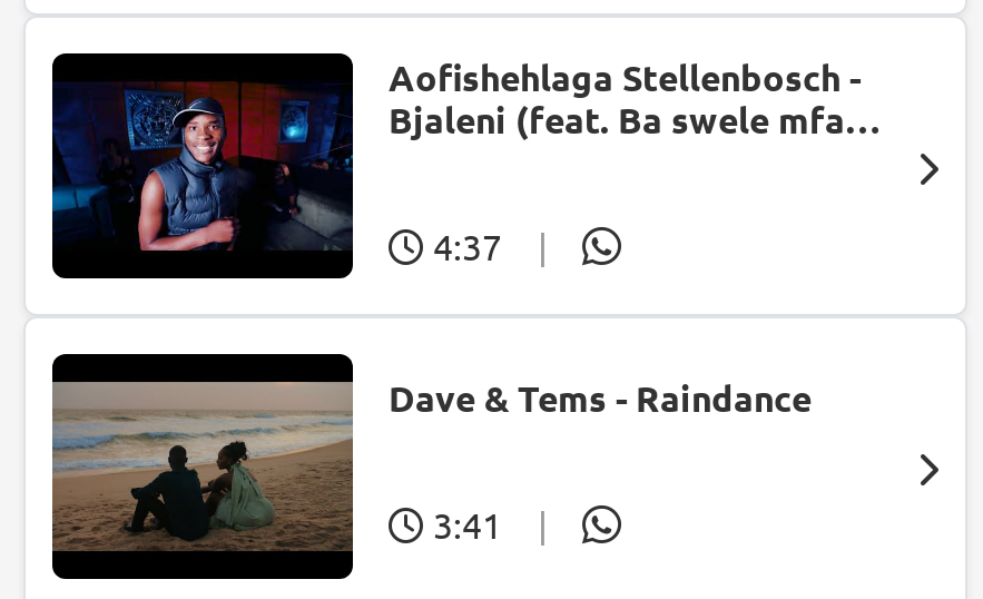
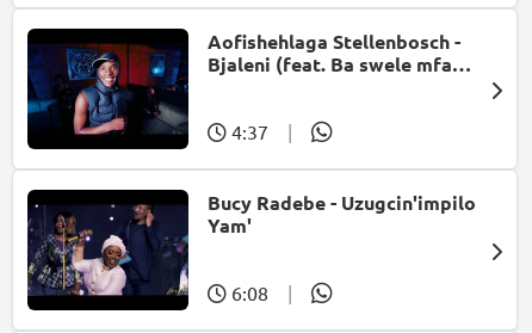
[50,375,812,583] [image] | Dave & Tems - Raindance -> [26,190,476,322] [image] | Bucy Radebe - Uzugcin'impilo | Yam'
[433,502,502,546] 3:41 -> [231,280,268,304] 6:08

